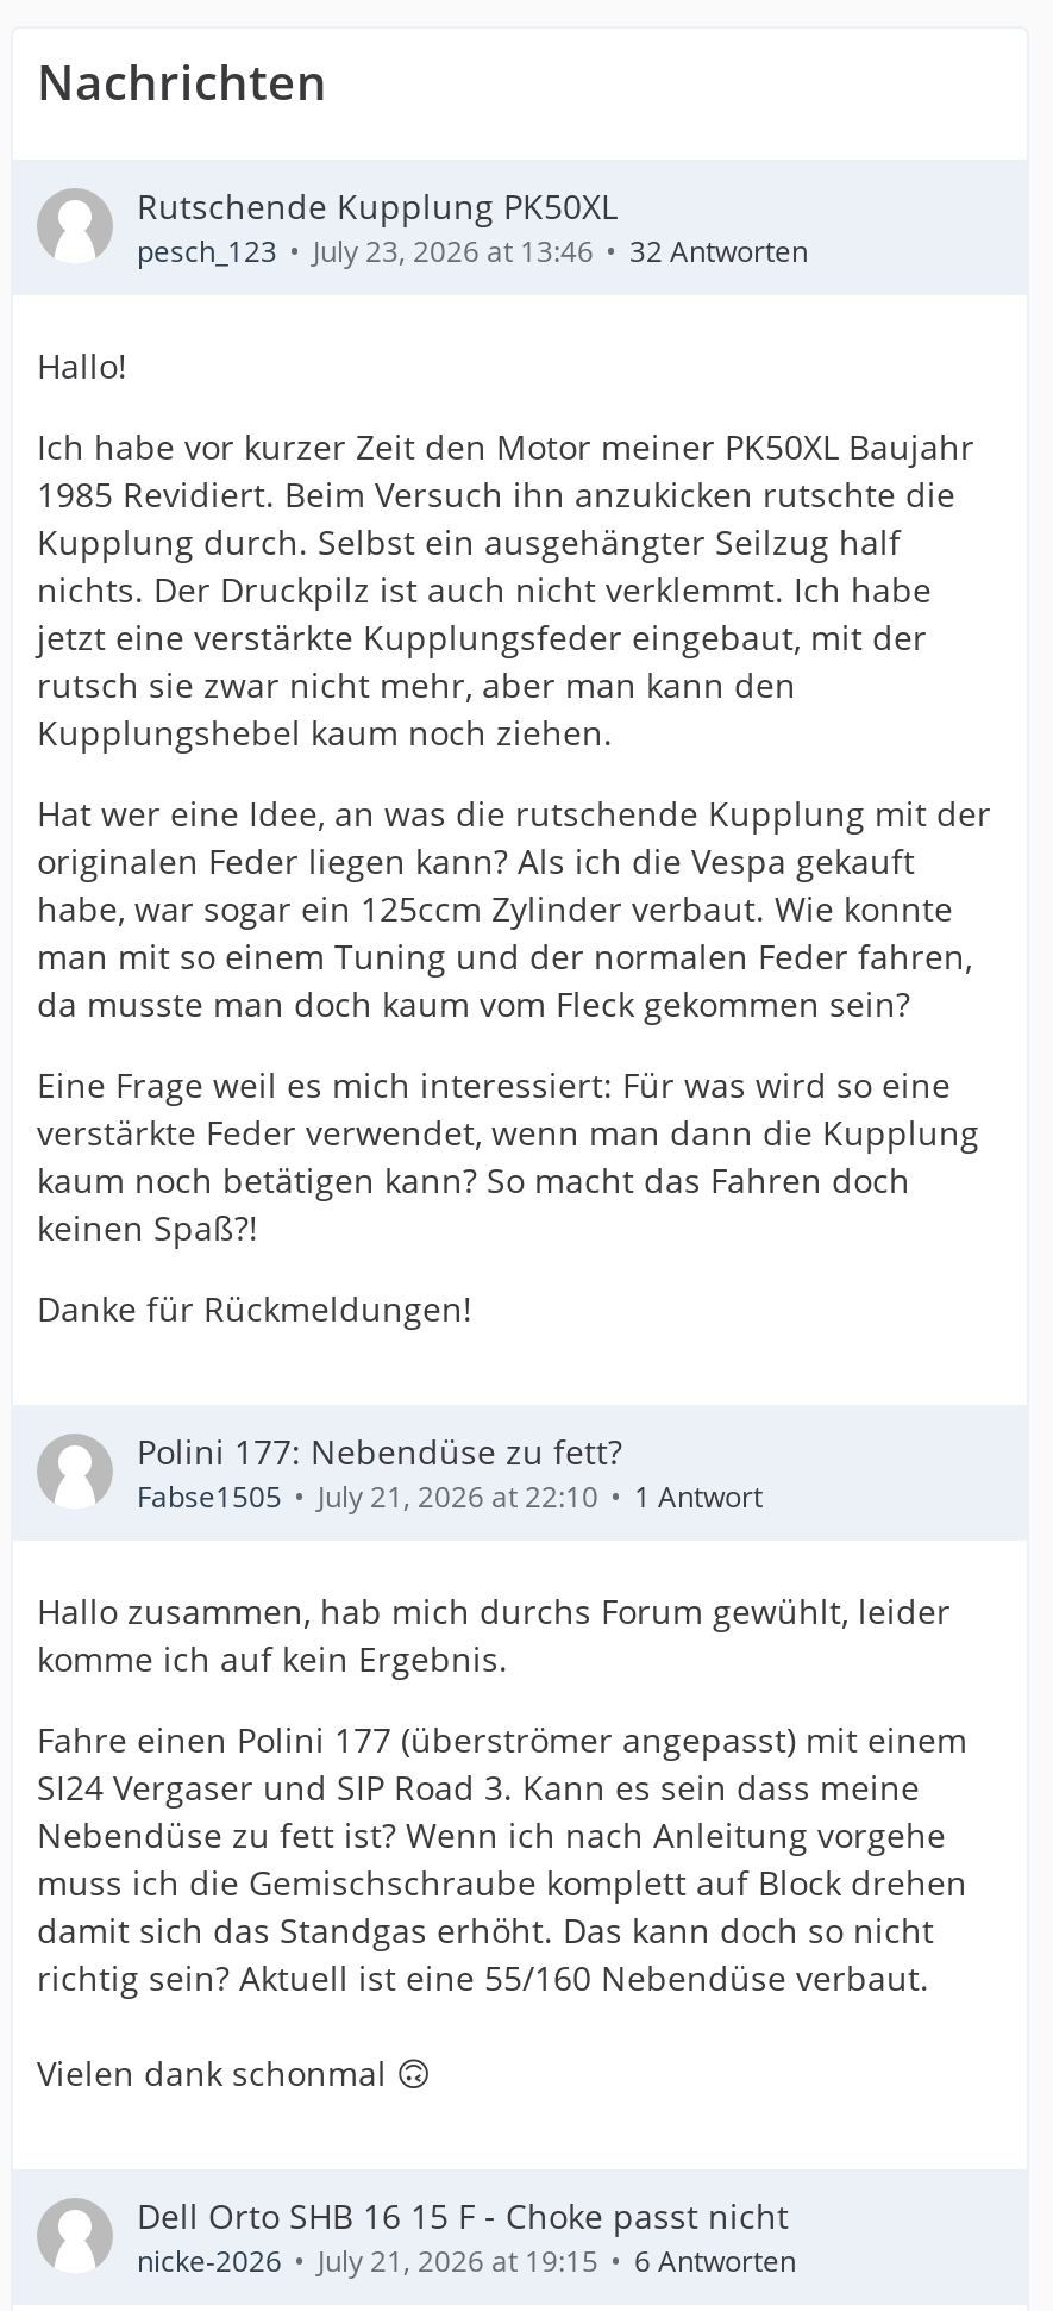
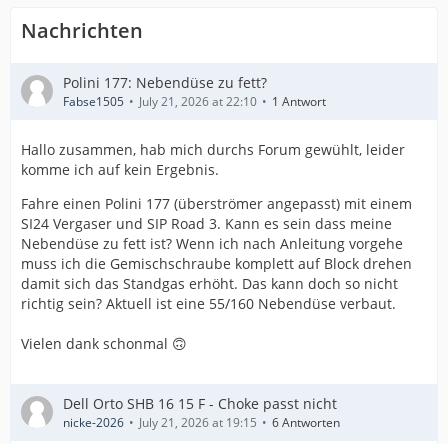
[37,182,991,1330] Rutschende Kupplung PK50XL | pesch_123 | July 23, 2026 at 13:46 | 32 Antworten | Hallo! | Ich habe vor kurzer Zeit den Motor meiner PK50XL Baujahr | 1985 Revidiert. Beim Versuch ihn anzukicken rutschte die | Kupplung durch. Selbst ein ausgehängter Seilzug half | nichts. Der Druckpilz ist auch nicht verklemmt. Ich habe | jetzt eine verstärkte Kupplungsfeder eingebaut, mit der | rutsch sie zwar nicht mehr, aber man kann den | Kupplungshebel kaum noch ziehen. | Hat wer eine Idee, an was die rutschende Kupplung mit der | originalen Feder liegen kann? Als ich die Vespa gekauft | habe, war sogar ein 125ccm Zylinder verbaut. Wie konnte | man mit so einem Tuning und der normalen Feder fahren, | da musste man doch kaum vom Fleck gekommen sein? | Eine Frage weil es mich interessiert: Für was wird so eine | verstärkte Feder verwendet, wenn man dann die Kupplung | kaum noch betätigen kann? So macht das Fahren doch | keinen Spaß?! | Danke für Rückmeldungen! -> none

